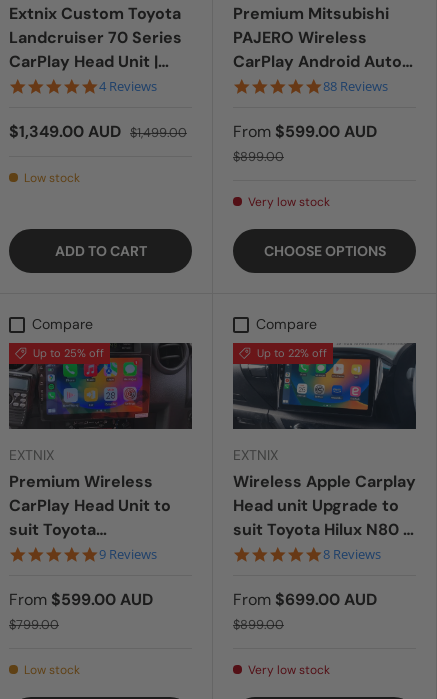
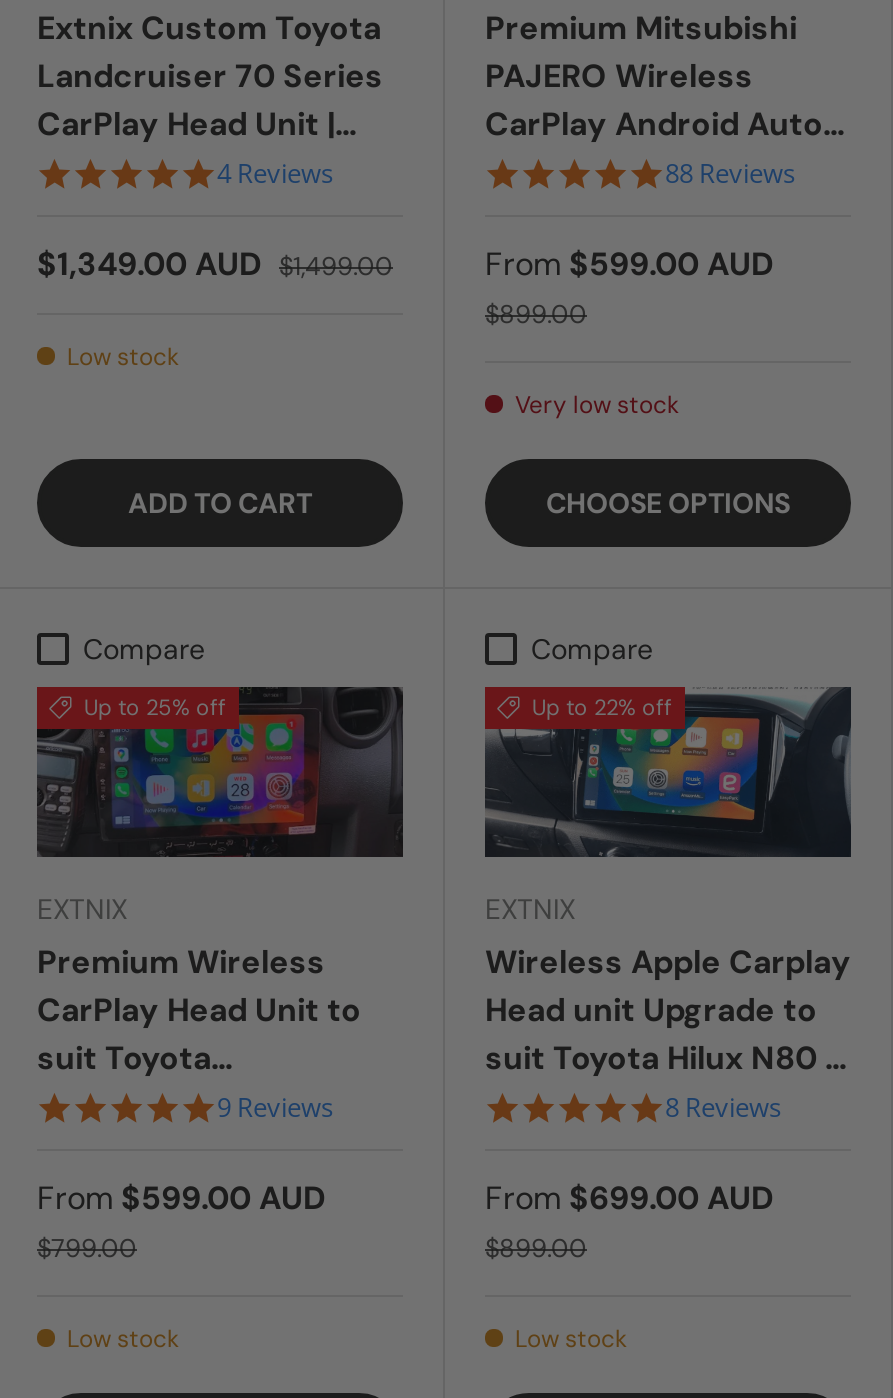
[248,662,330,678] Very low stock -> [515,1323,627,1355] Low stock

